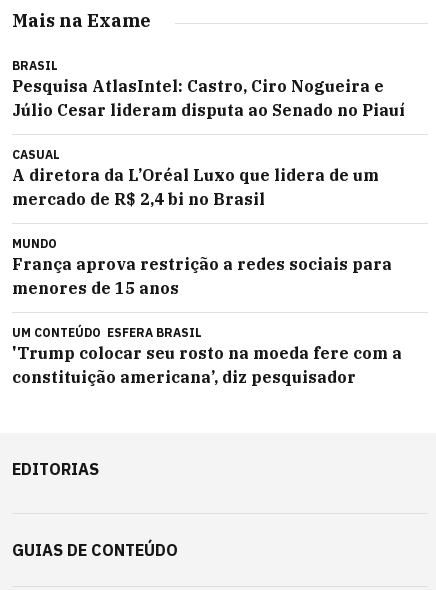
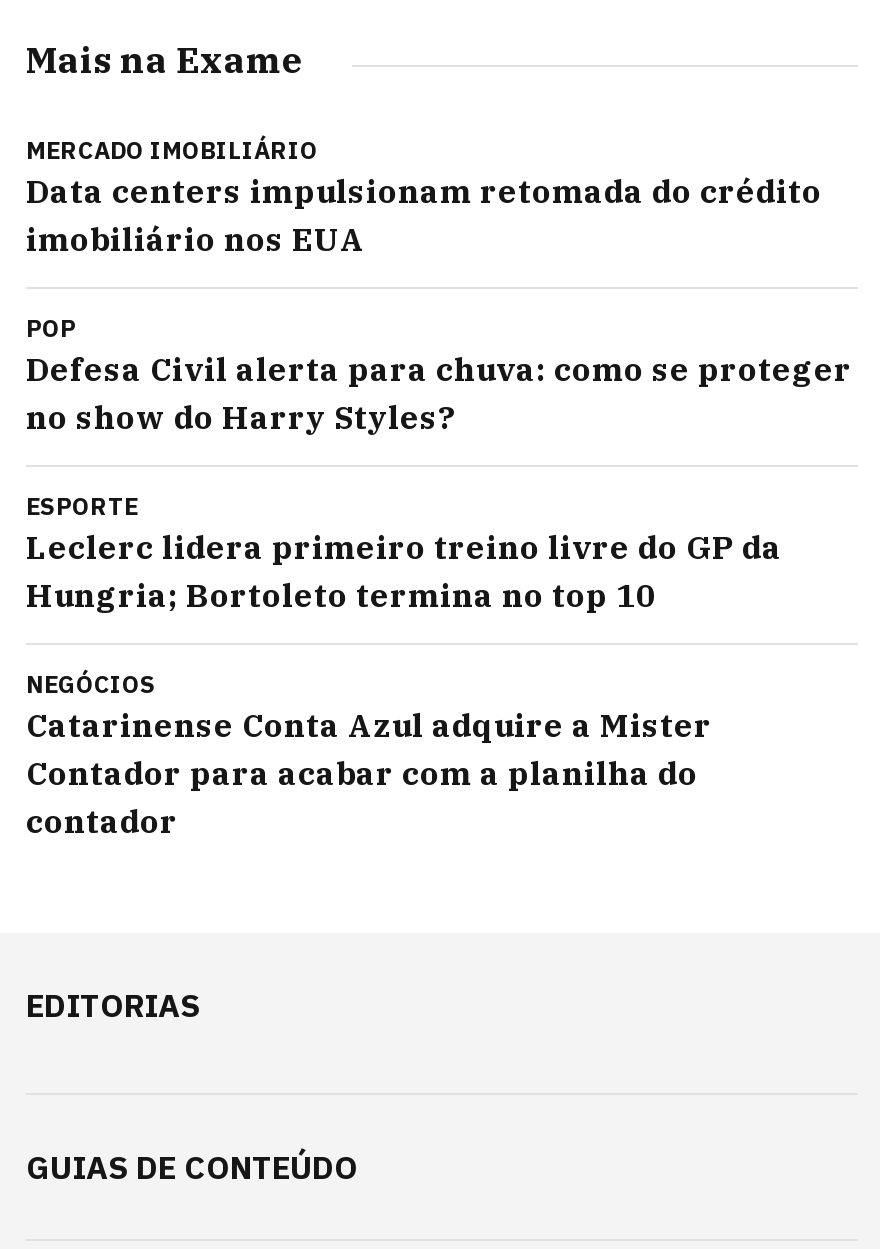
[12,58,405,120] BRASIL | Pesquisa AtlasIntel: Castro, Ciro Nogueira e | Júlio Cesar lideram disputa ao Senado no Piauí -> [26,135,822,259] MERCADO IMOBILIÁRIO | Data centers impulsionam retomada do crédito | imobiliário nos EUA
[12,147,379,209] CASUAL | A diretora da L’Oréal Luxo que lidera de um | mercado de R$ 2,4 bi no Brasil -> [26,313,852,437] POP | Defesa Civil alerta para chuva: como se proteger | no show do Harry Styles?
[12,236,392,298] MUNDO | França aprova restrição a redes sociais para | menores de 15 anos -> [26,491,782,615] ESPORTE | Leclerc lidera primeiro treino livre do GP da | Hungria; Bortoleto termina no top 10
[12,325,402,387] UM CONTEÚDO ESFERA BRASIL | 'Trump colocar seu rosto na moeda fere com a | constituição americana’, diz pesquisador -> [26,669,712,841] NEGÓCIOS | Catarinense Conta Azul adquire a Mister | Contador para acabar com a planilha do | contador

